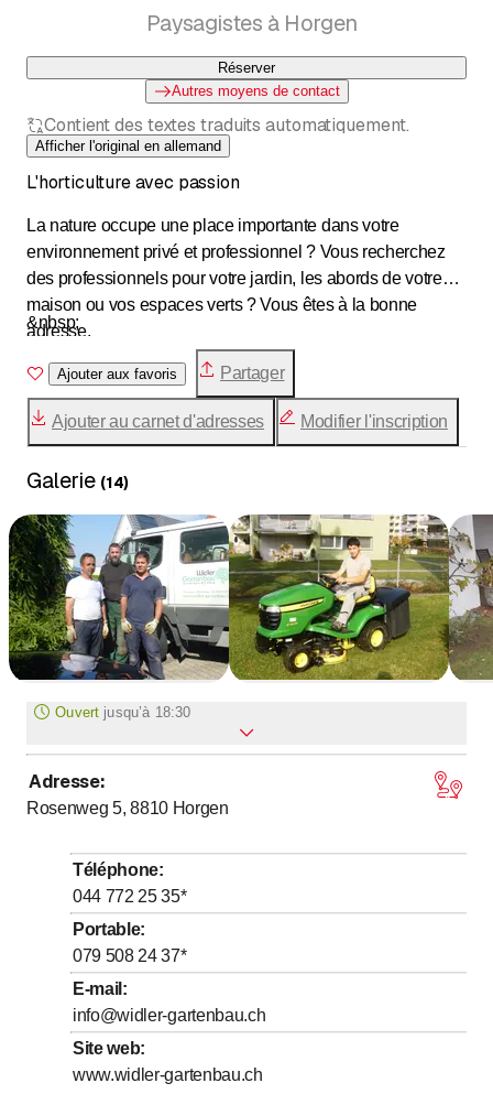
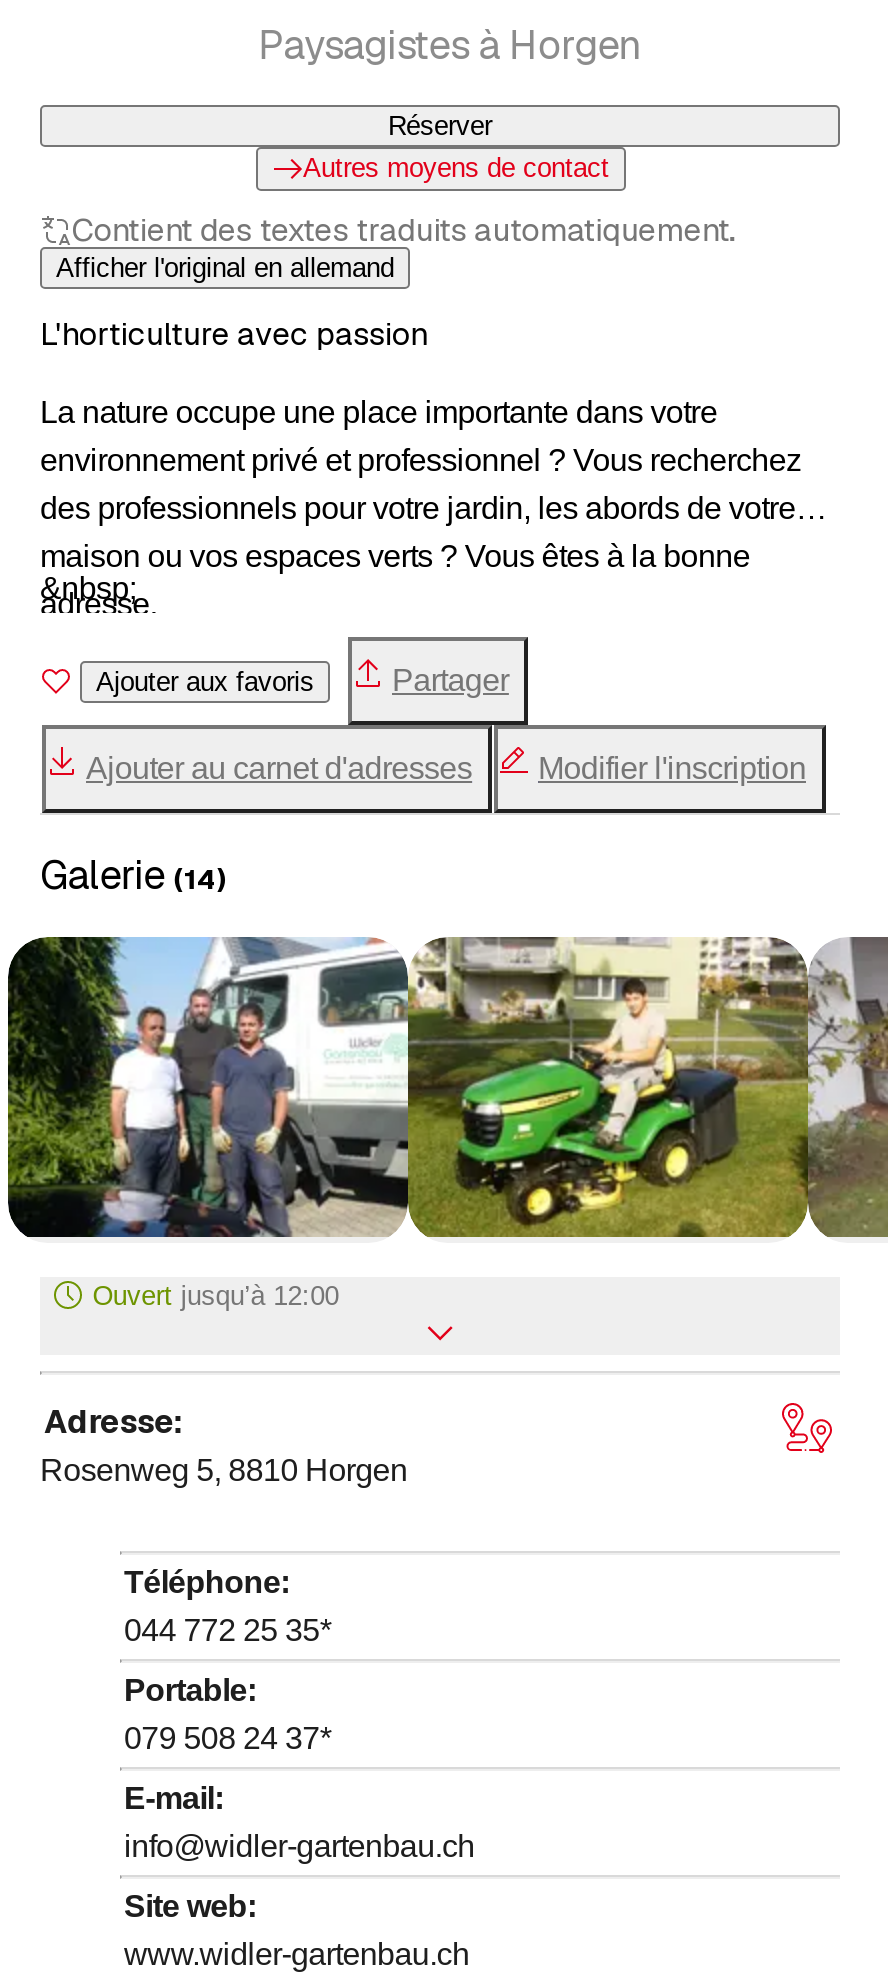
[55,704,191,721] Ouvert jusqu’à 18:30 -> [92,1281,339,1311] Ouvert jusqu’à 12:00

